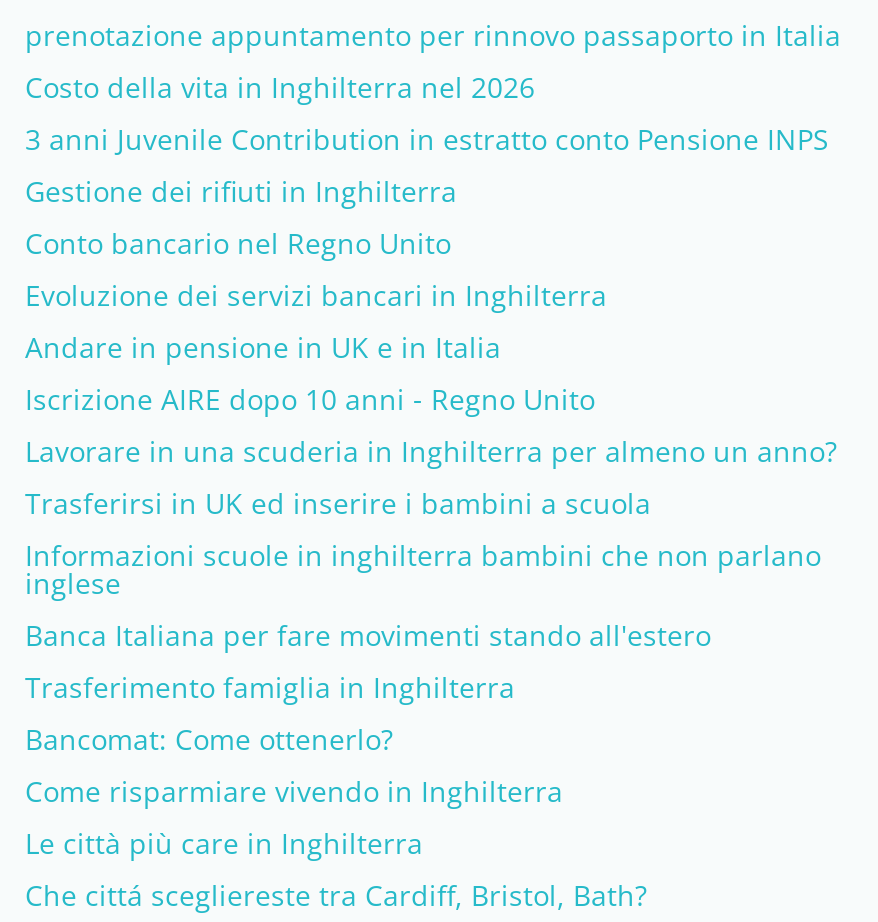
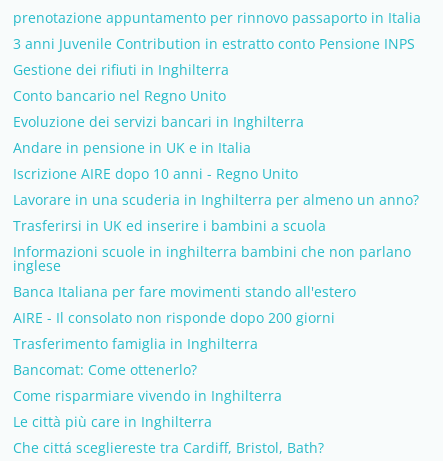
[25,68,535,106] Costo della vita in Inghilterra nel 2026 -> none
moved [25,120,837,654] -> [13,34,419,301]: 3 anni Juvenile Contribution in estratto conto Pensione INPS | Gestione dei rifiuti in Inghilterra | Conto bancario nel Regno Unito | ... | inglese | Banca Italiana per fare movimenti stando all'estero
none -> [13,308,335,327] AIRE - Il consolato non risponde dopo 200 giorni

